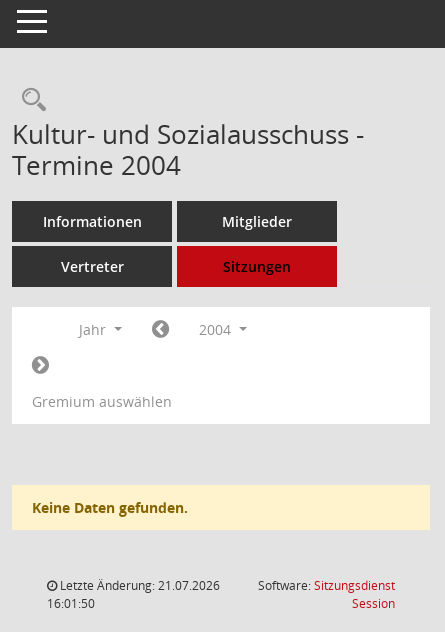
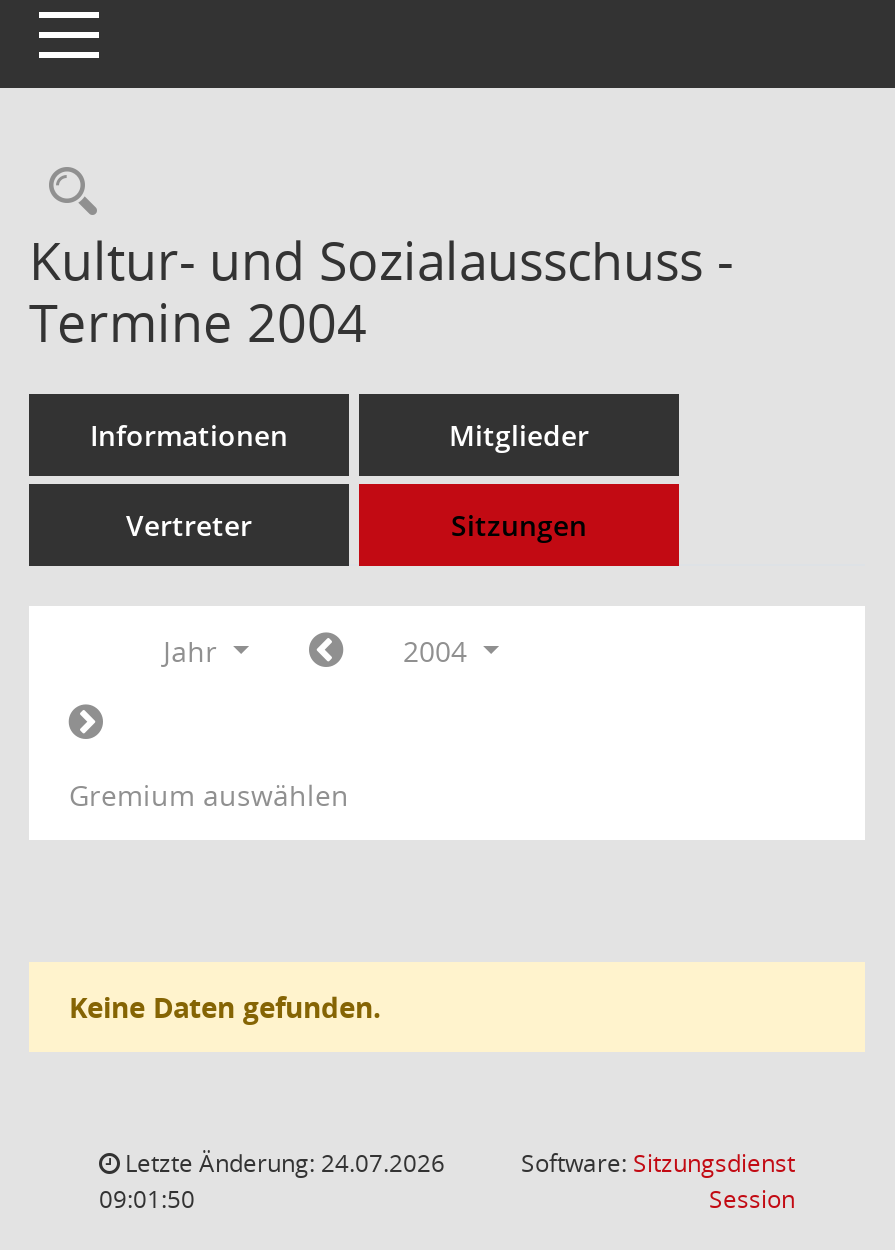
[57,577,220,594] Letzte Änderung: 21.07.2026 -> [119,1146,445,1180] Letzte Änderung: 24.07.2026
[47,595,95,612] 16:01:50 -> [99,1182,195,1216] 09:01:50

